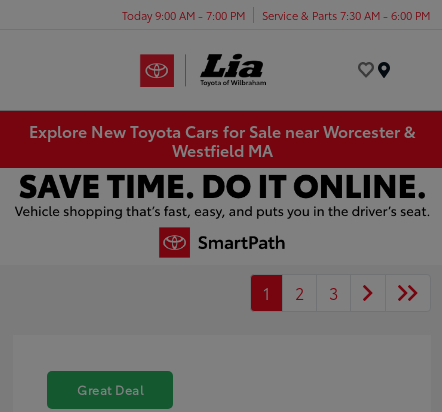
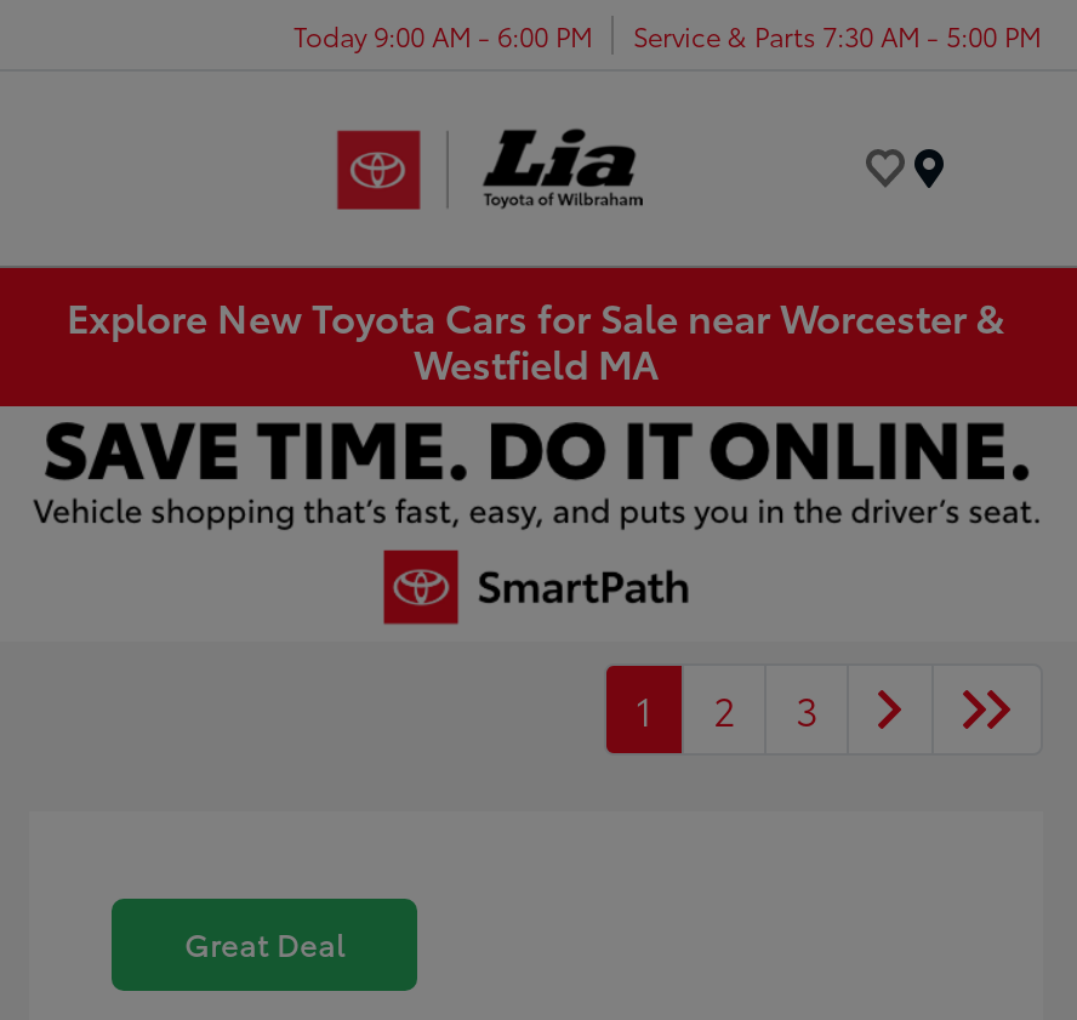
[122,6,245,22] Today 9:00 AM - 7:00 PM -> [294,15,592,53] Today 9:00 AM - 6:00 PM
[262,6,430,22] Service & Parts 7:30 AM - 6:00 PM -> [633,15,1041,53] Service & Parts 7:30 AM - 5:00 PM

